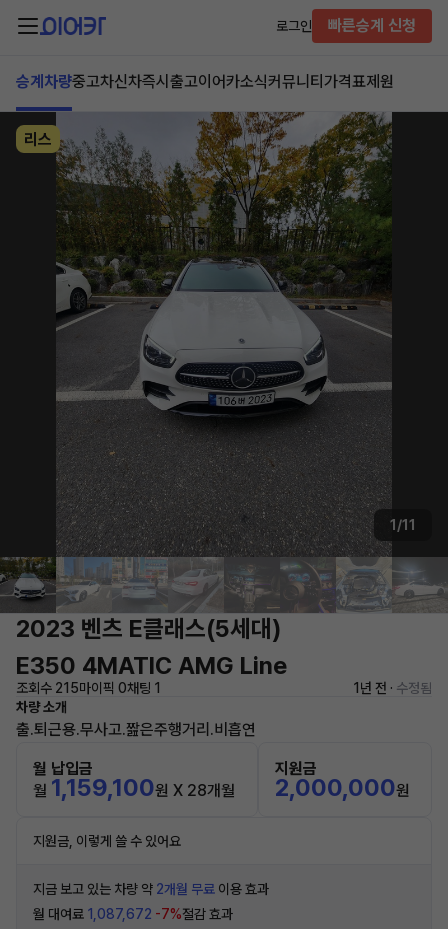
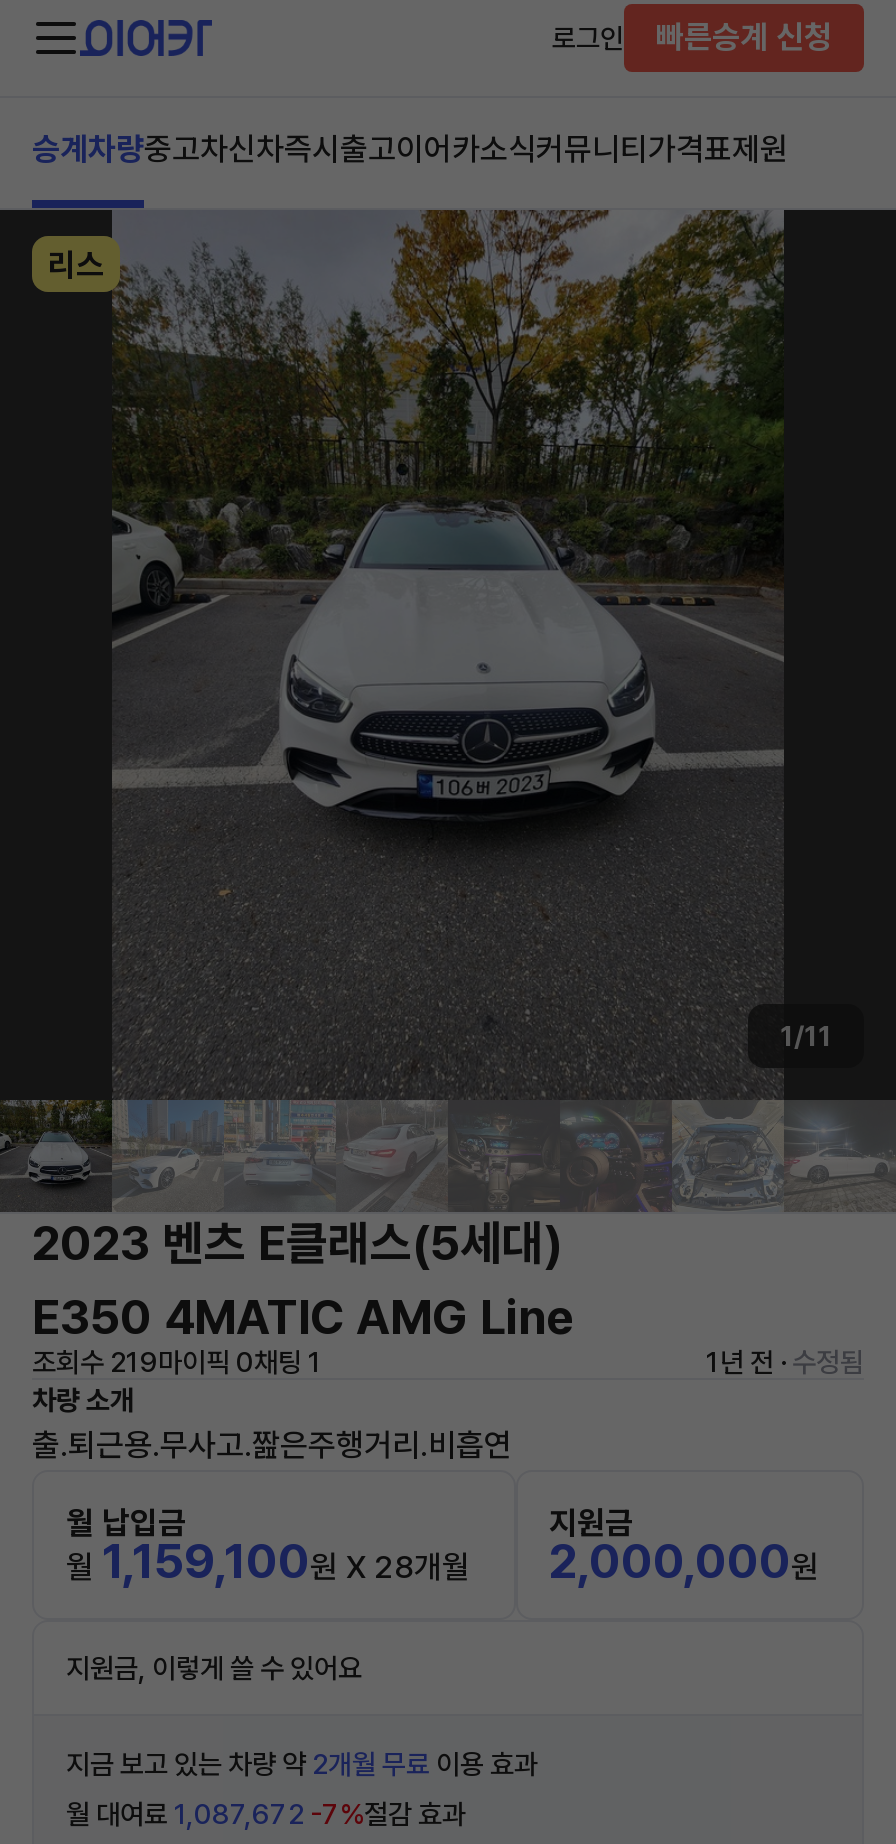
[16,680,161,696] 조회수 215마이픽 0채팅 1 -> [32,1346,322,1378] 조회수 219마이픽 0채팅 1

